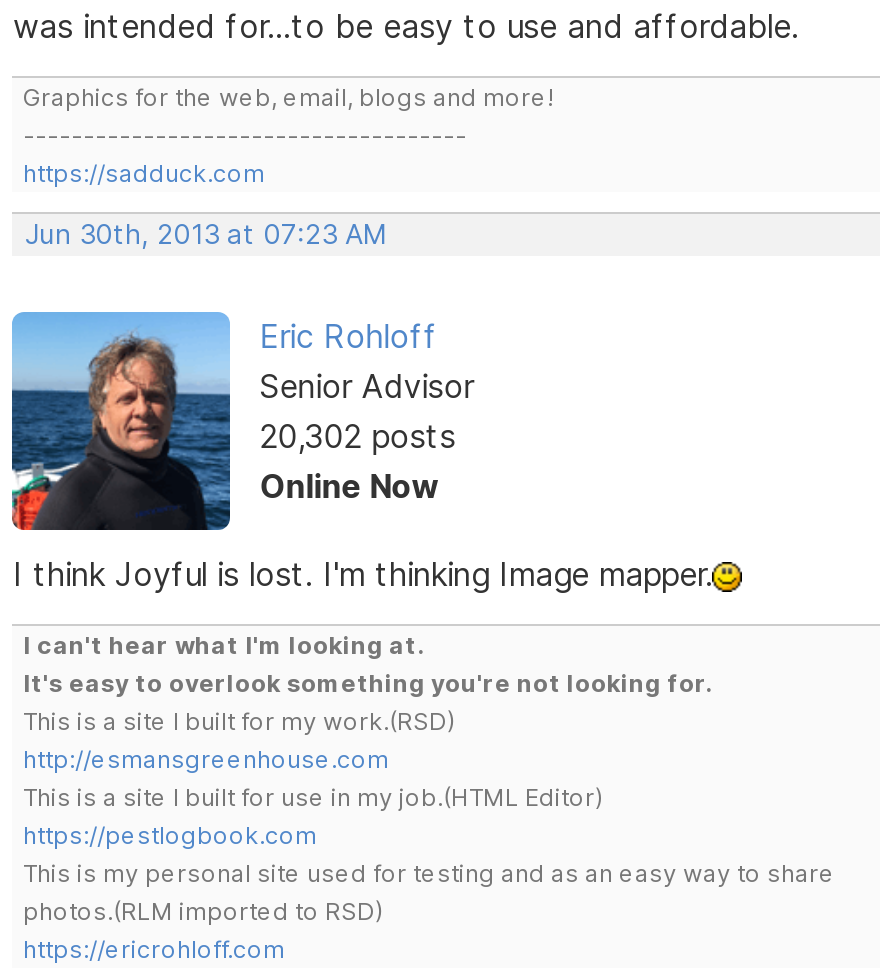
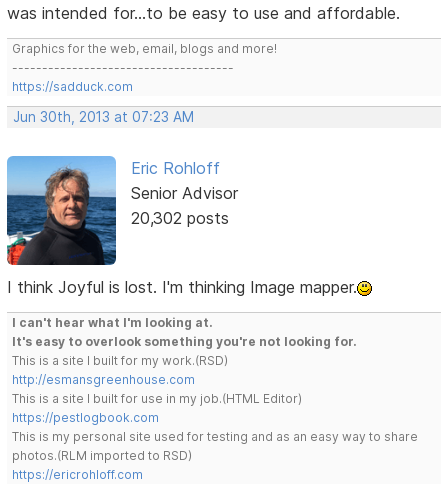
[259,467,439,507] Online Now -> none

